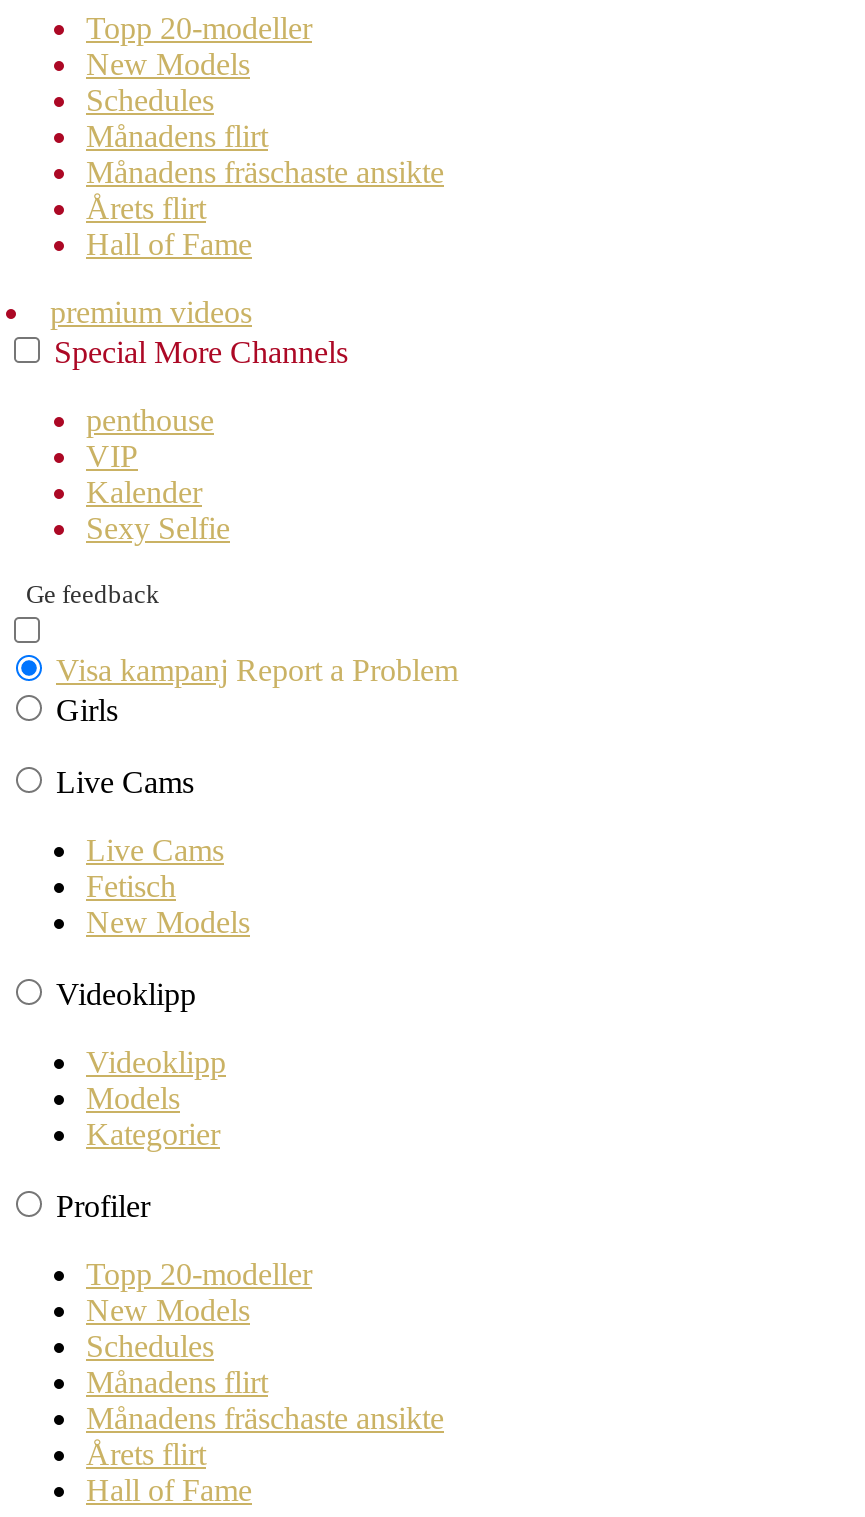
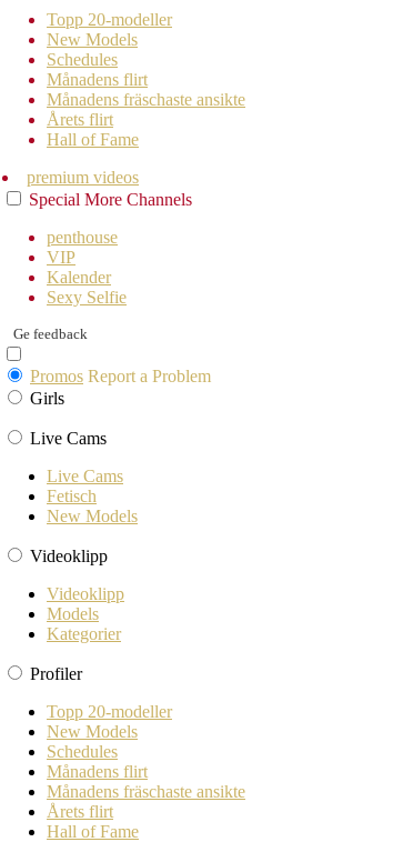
[56,653,458,687] Visa kampanj Report a Problem -> [30,367,211,385] Promos Report a Problem

